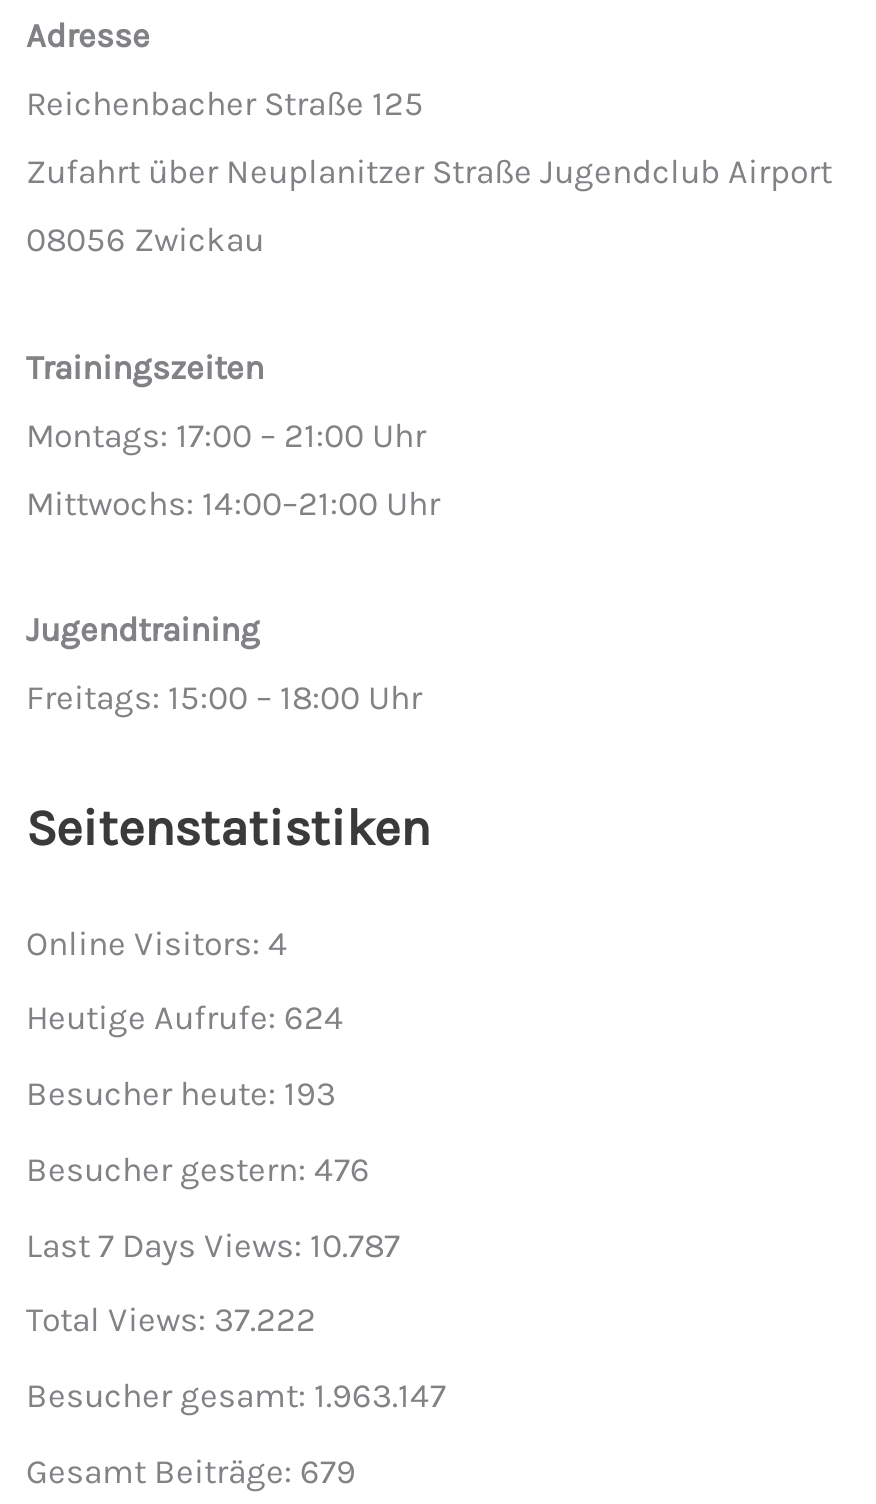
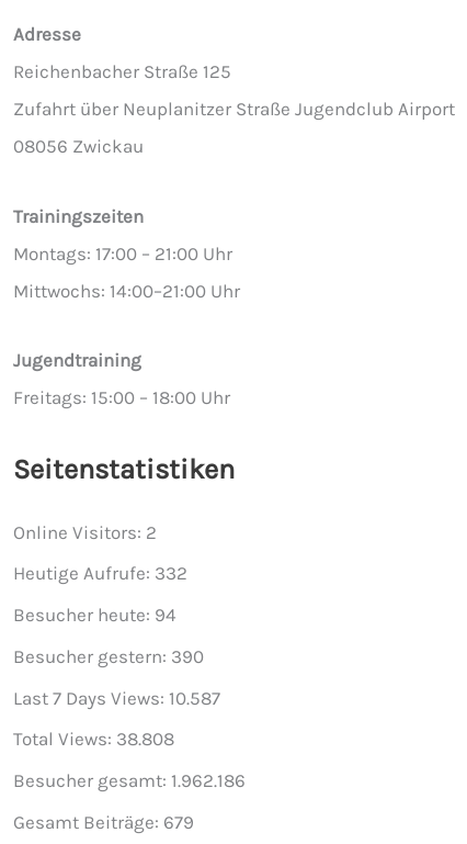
[26,922,288,962] Online Visitors: 4 -> [13,521,157,543] Online Visitors: 2
[26,998,344,1038] Heutige Aufrufe: 624 -> [13,562,187,584] Heutige Aufrufe: 332
[26,1073,336,1113] Besucher heute: 193 -> [13,604,176,626] Besucher heute: 94
[26,1149,370,1189] Besucher gestern: 476 -> [13,645,204,667] Besucher gestern: 390
[26,1224,400,1264] Last 7 Days Views: 10.787 -> [13,687,220,709] Last 7 Days Views: 10.587
[26,1300,316,1340] Total Views: 37.222 -> [13,728,174,750] Total Views: 38.808
[26,1375,446,1415] Besucher gesamt: 1.963.147 -> [13,769,246,791] Besucher gesamt: 1.962.186

